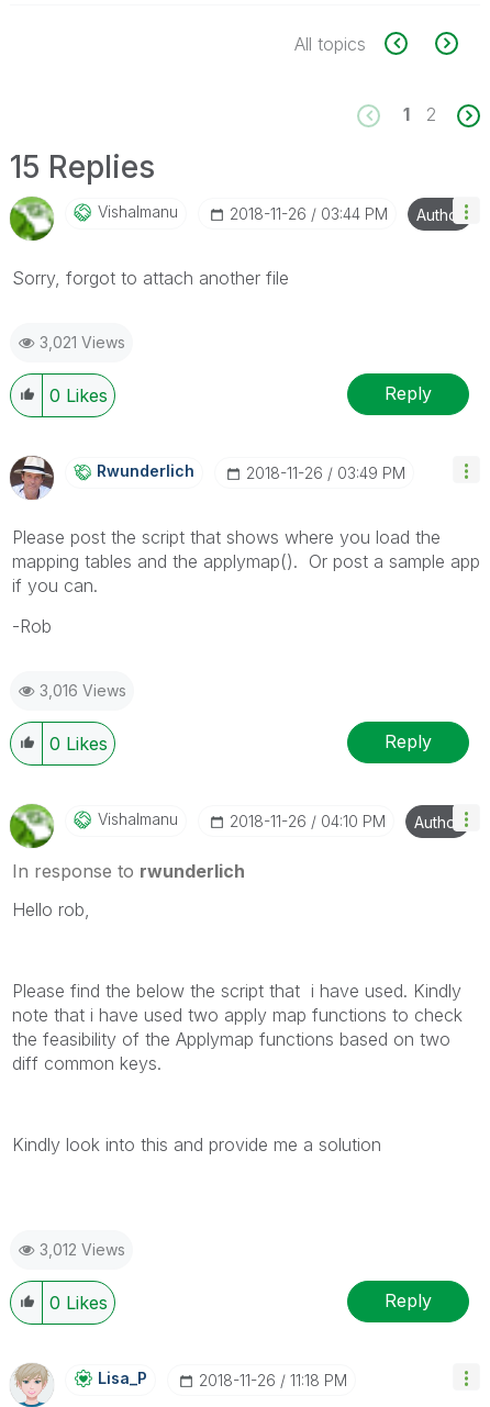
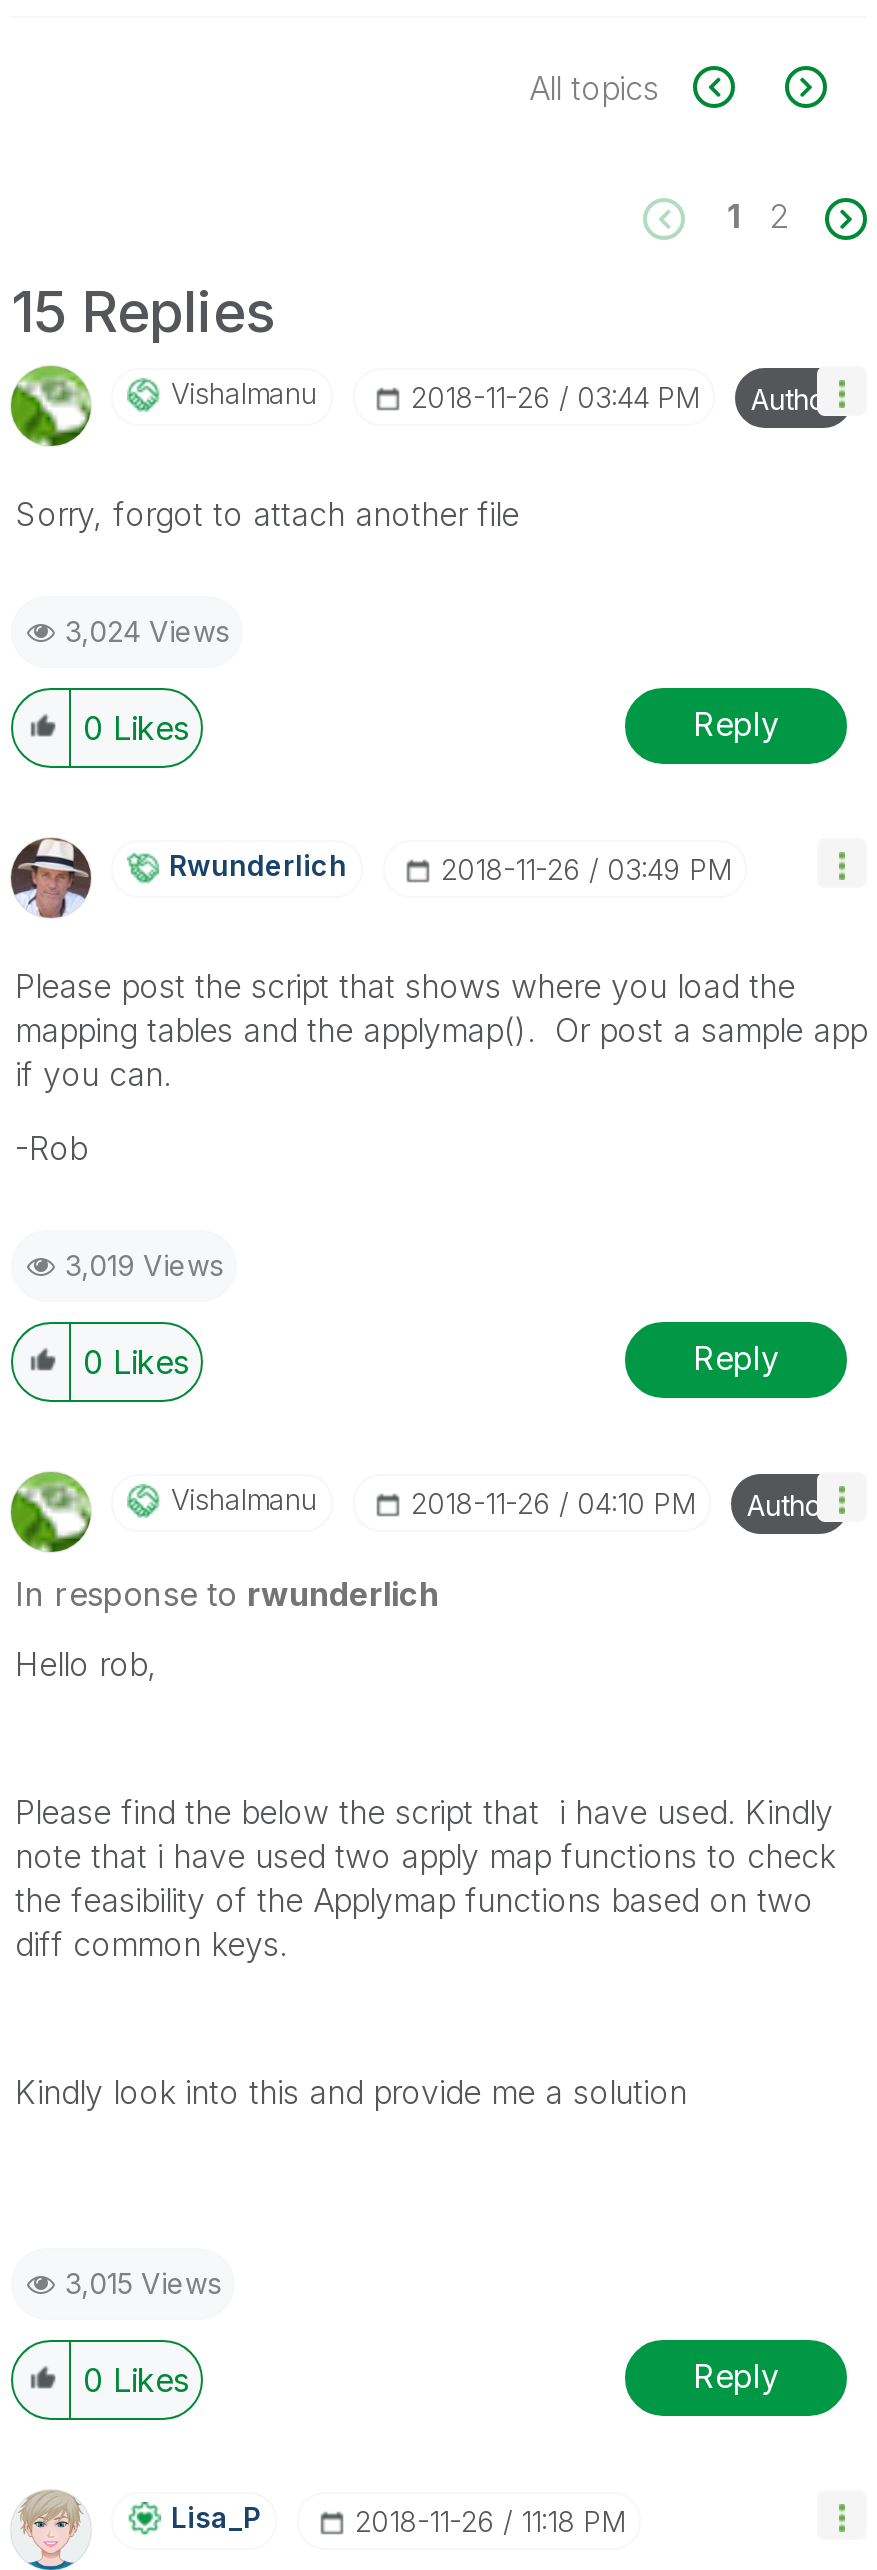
[40,332,125,351] 3,021 Views -> [65,613,229,647] 3,024 Views
[40,680,126,699] 3,016 Views -> [65,1247,223,1281] 3,019 Views
[40,1240,125,1258] 3,012 Views -> [65,2265,221,2299] 3,015 Views

